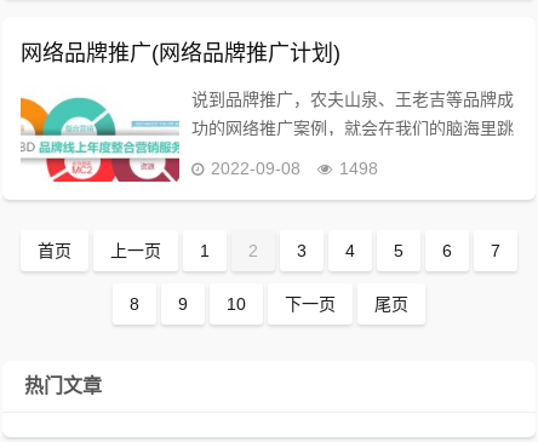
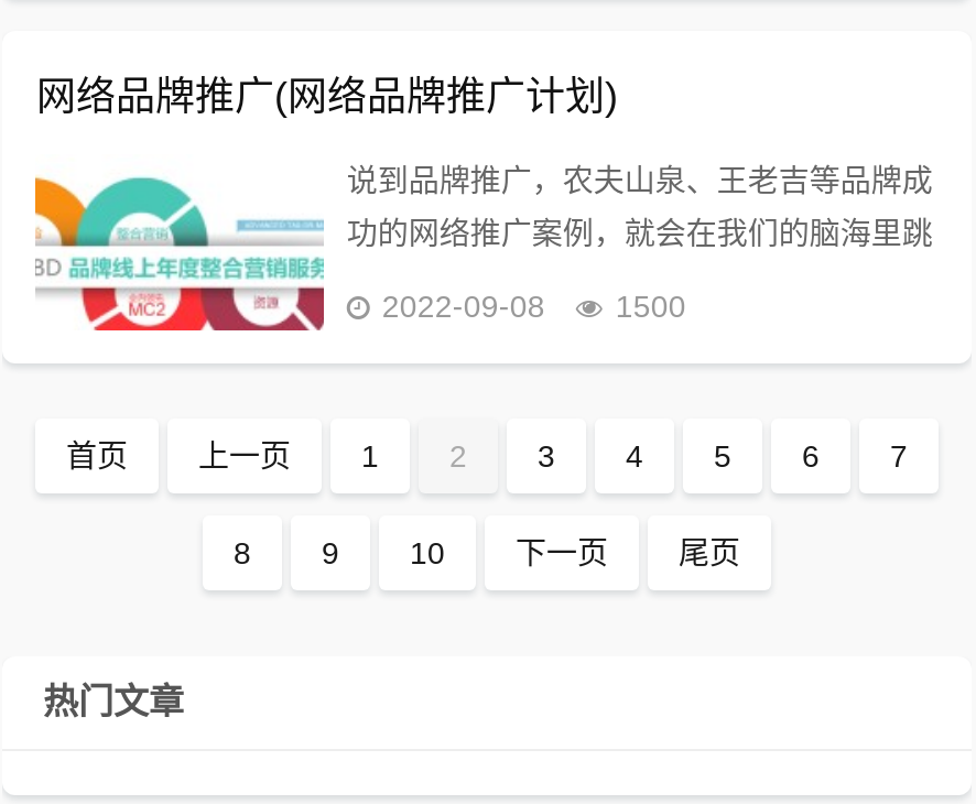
[211,159,379,178] 2022-09-08 1498 -> [382,289,686,324] 2022-09-08 1500

